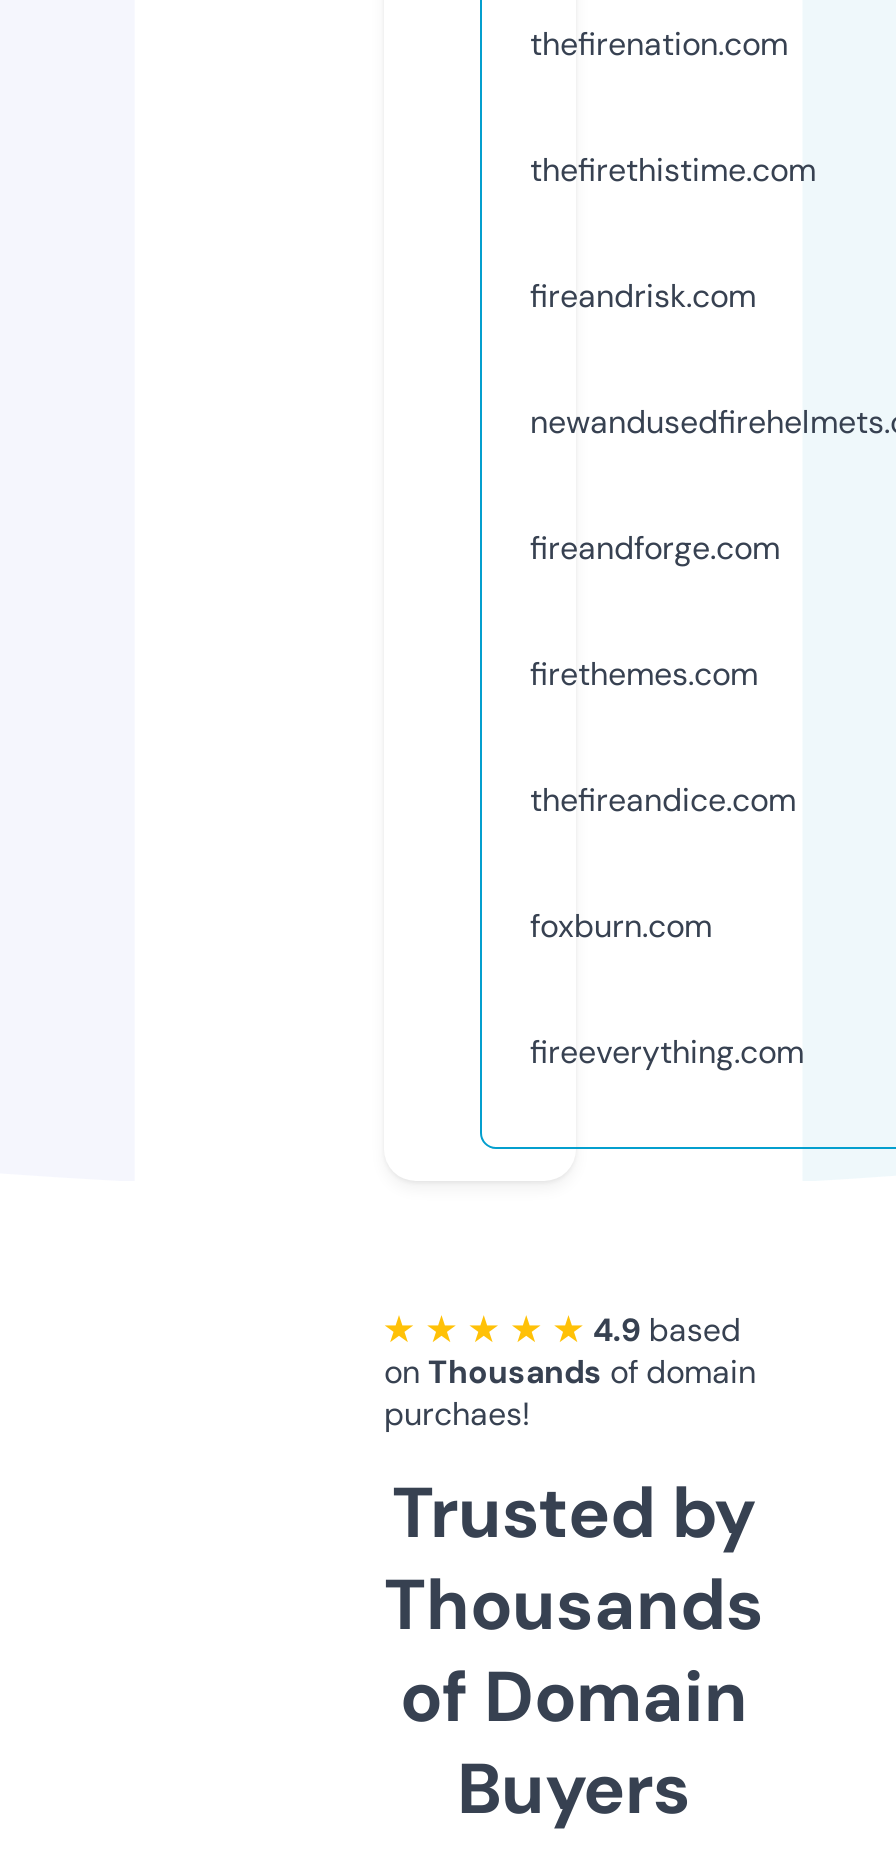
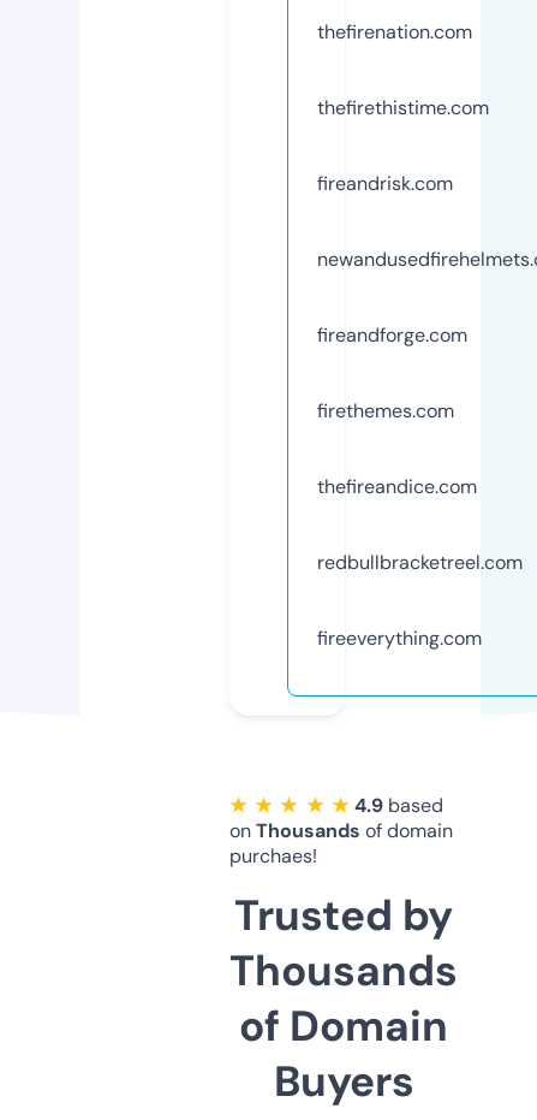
[530,905,712,947] foxburn.com -> [317,550,523,575] redbullbracketreel.com

